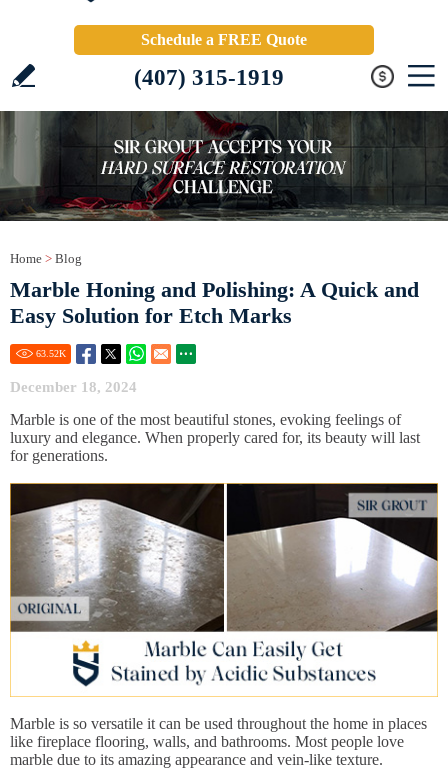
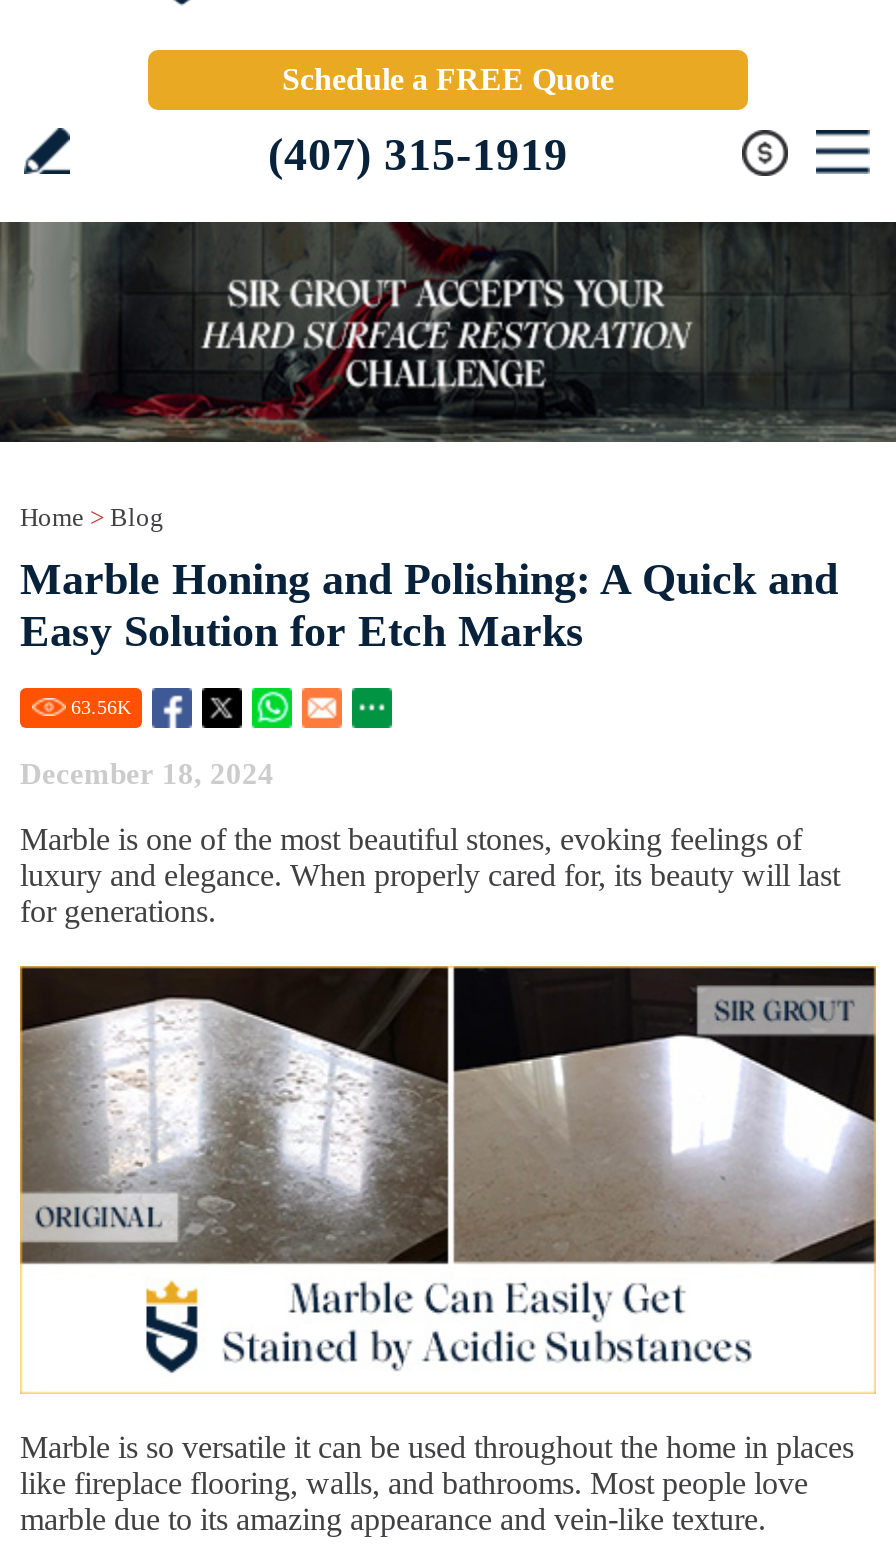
[35,348,65,359] 63.52K -> [71,696,131,718] 63.56K

